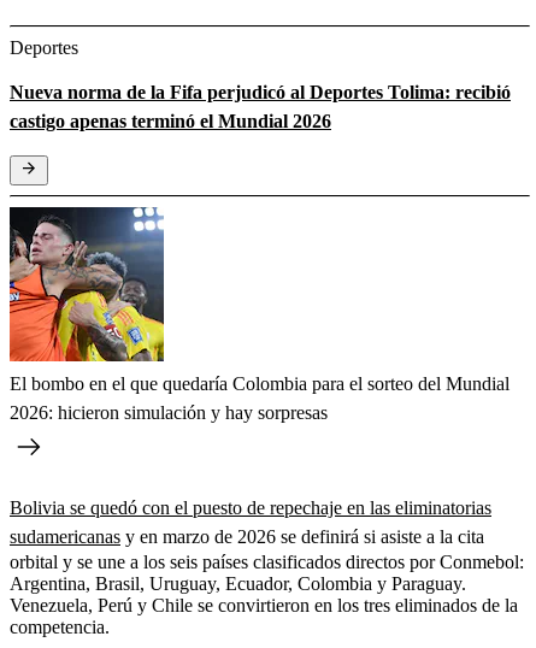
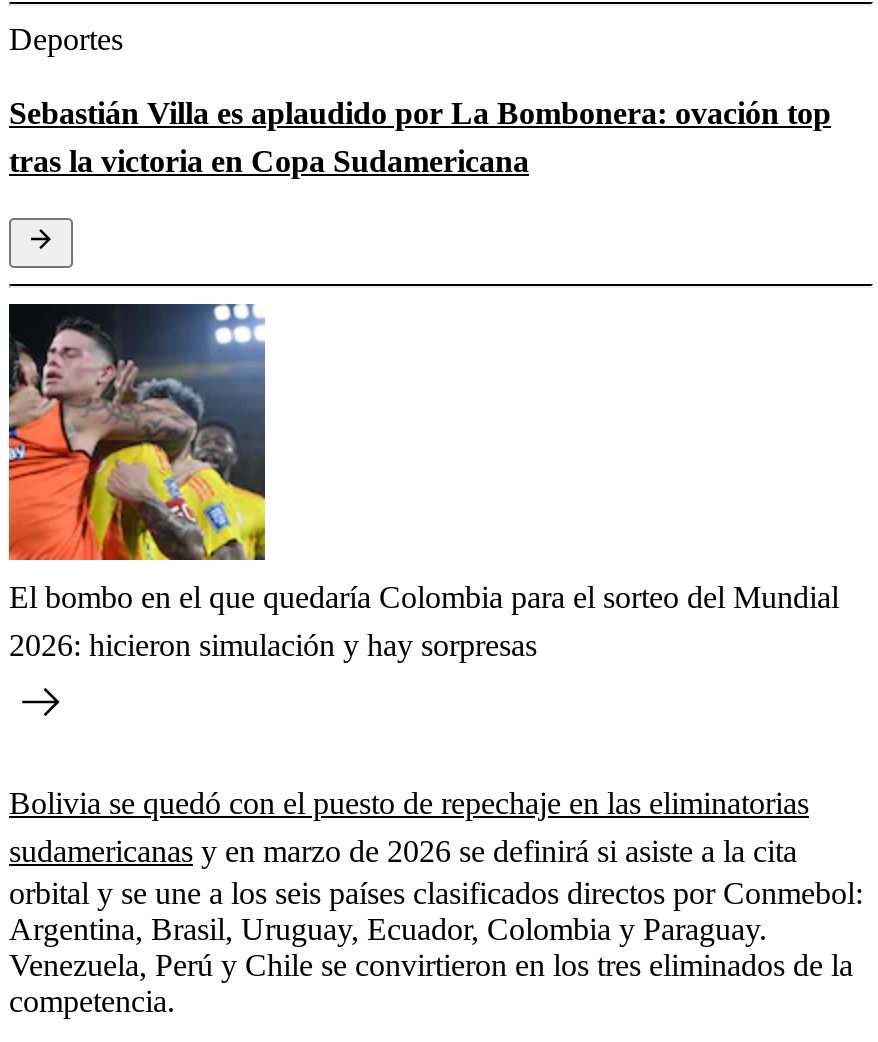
[10,81,511,131] Nueva norma de la Fifa perjudicó al Deportes Tolima: recibió | castigo apenas terminó el Mundial 2026 -> [9,95,831,177] Sebastián Villa es aplaudido por La Bombonera: ovación top | tras la victoria en Copa Sudamericana

